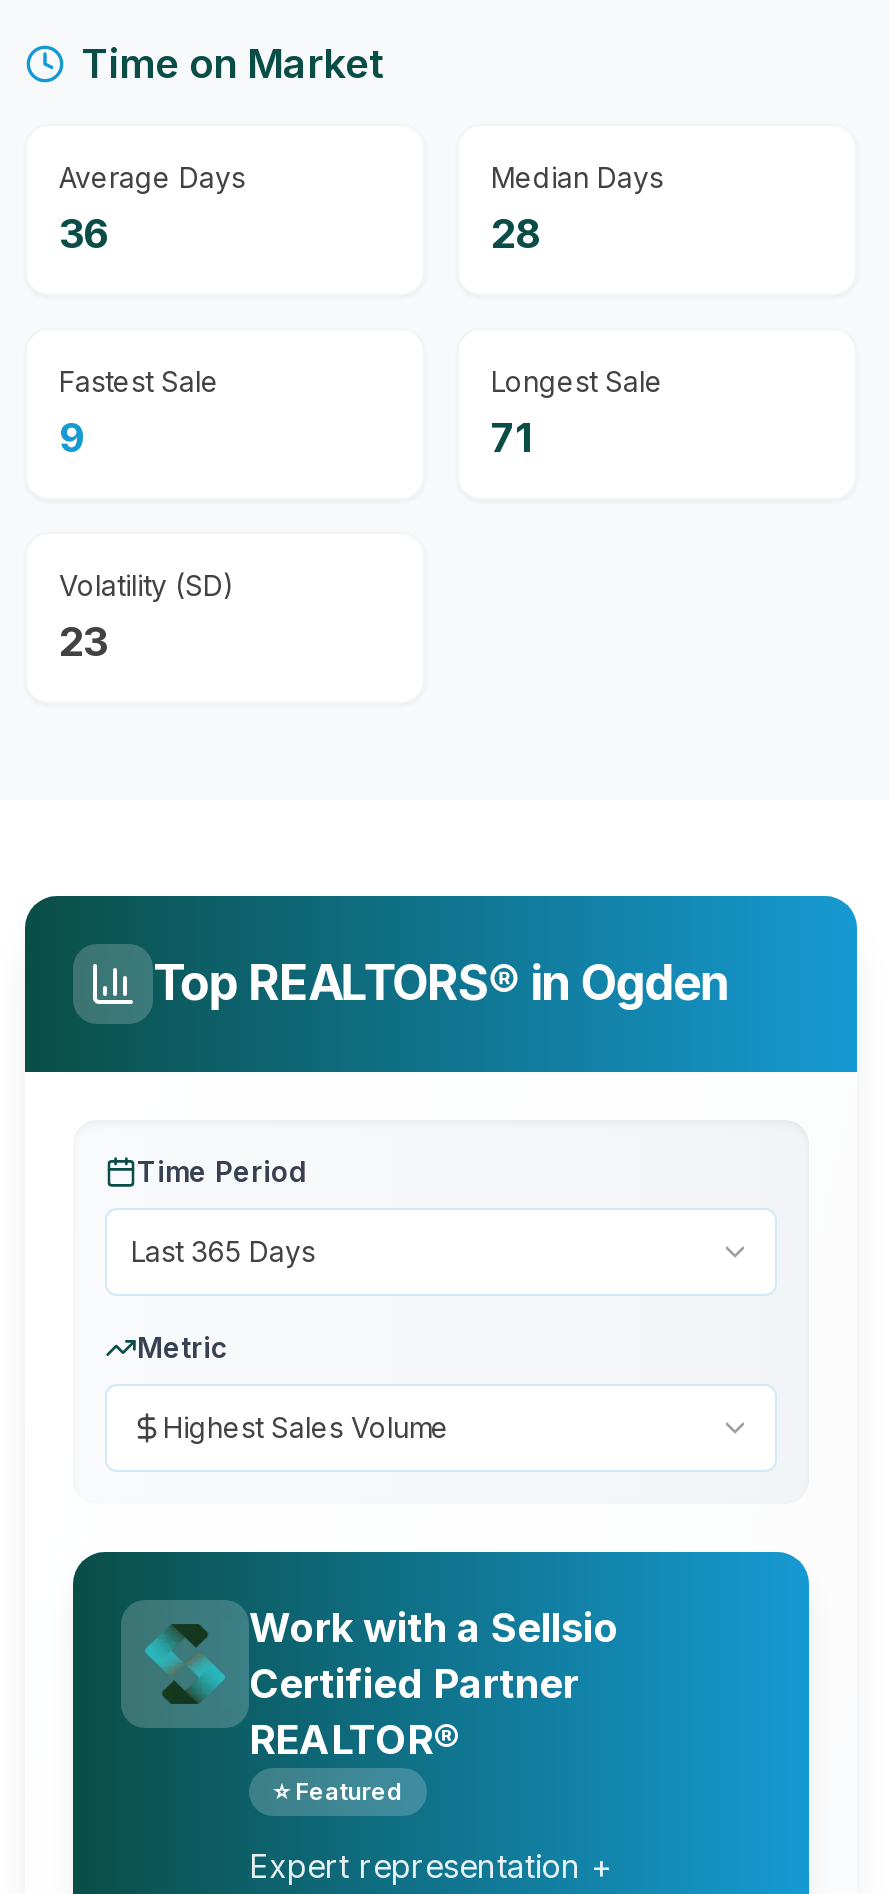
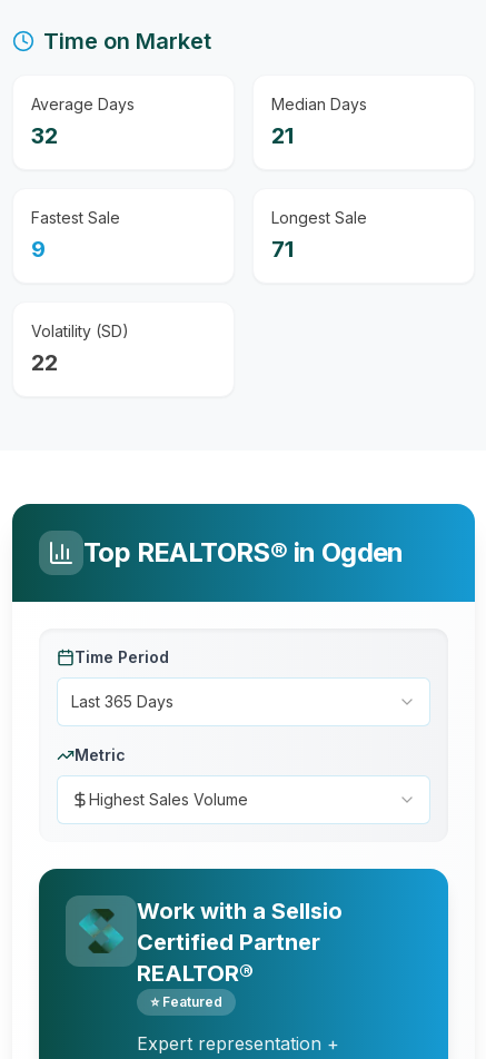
[59,210,109,258] 36 -> [31,122,58,149] 32
[491,210,541,258] 28 -> [271,122,294,149] 21
[59,618,107,666] 23 -> [31,349,58,376] 22

